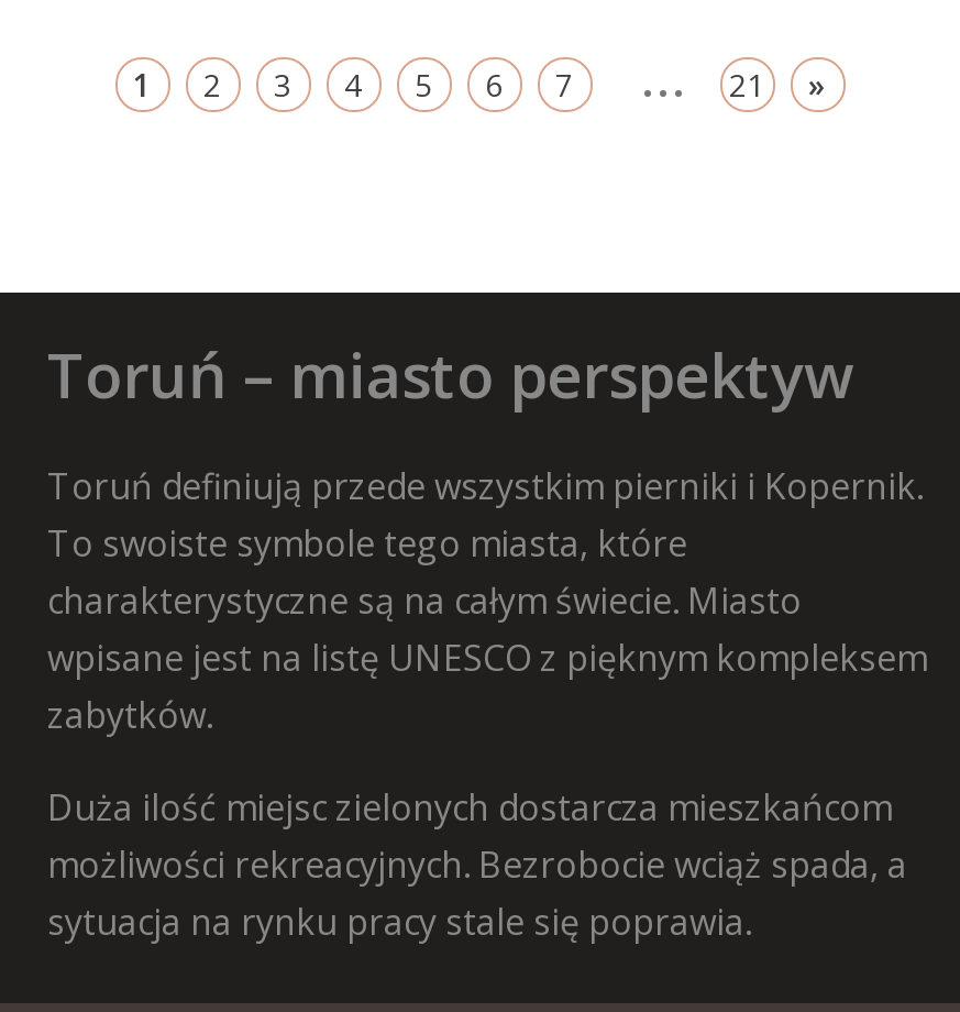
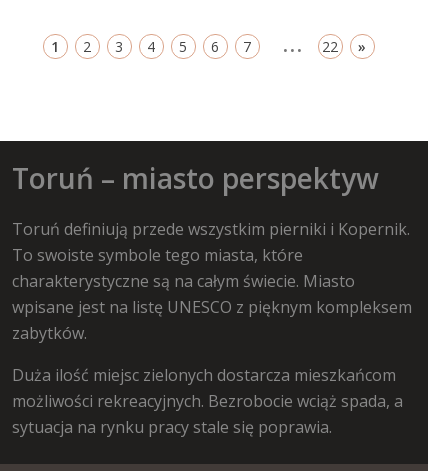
[729,63,764,105] 21 -> [322,37,338,56] 22

